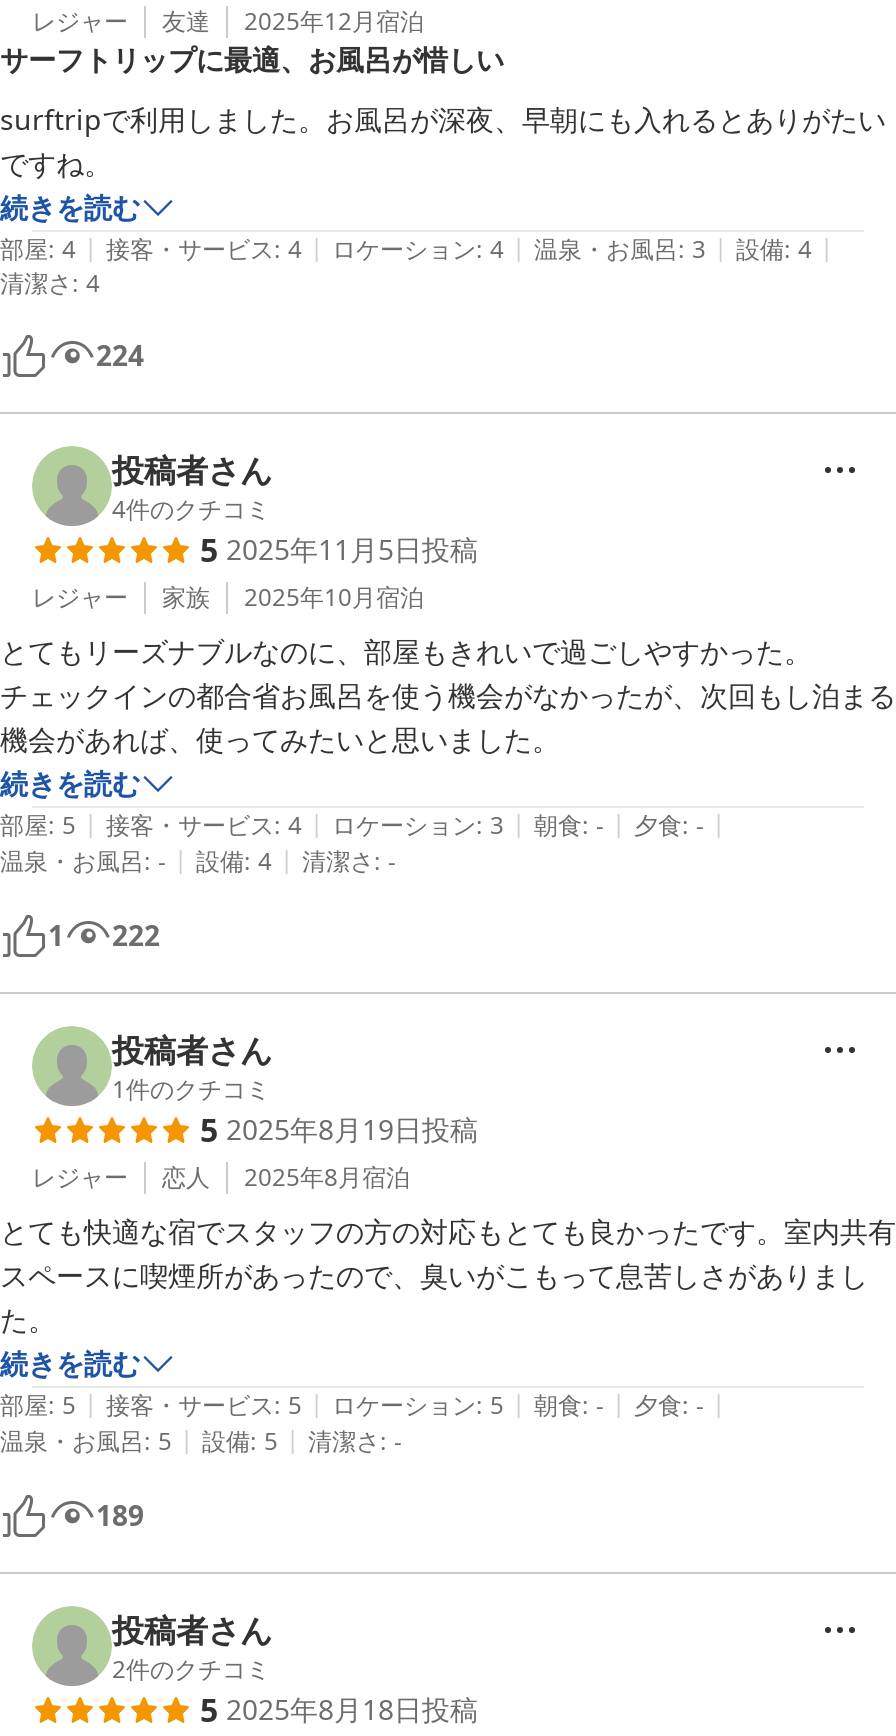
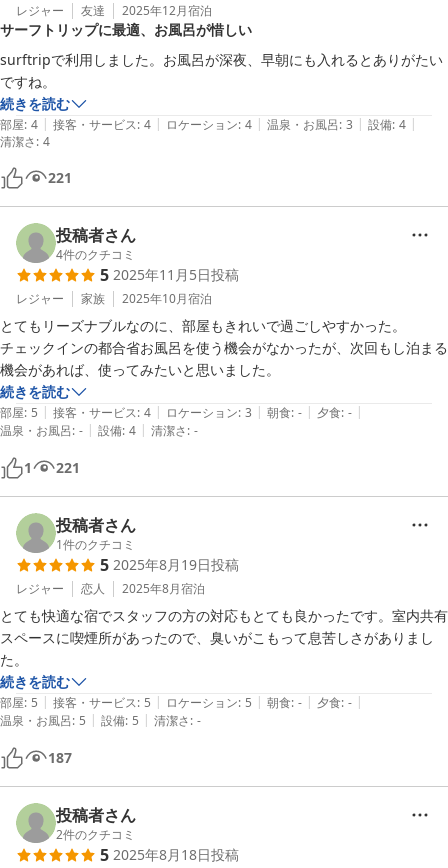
[96,336,144,374] 224 -> [48,168,72,187] 221
[48,916,160,954] 1 222 -> [24,458,80,477] 1 221
[96,1496,144,1534] 189 -> [48,748,72,767] 187

